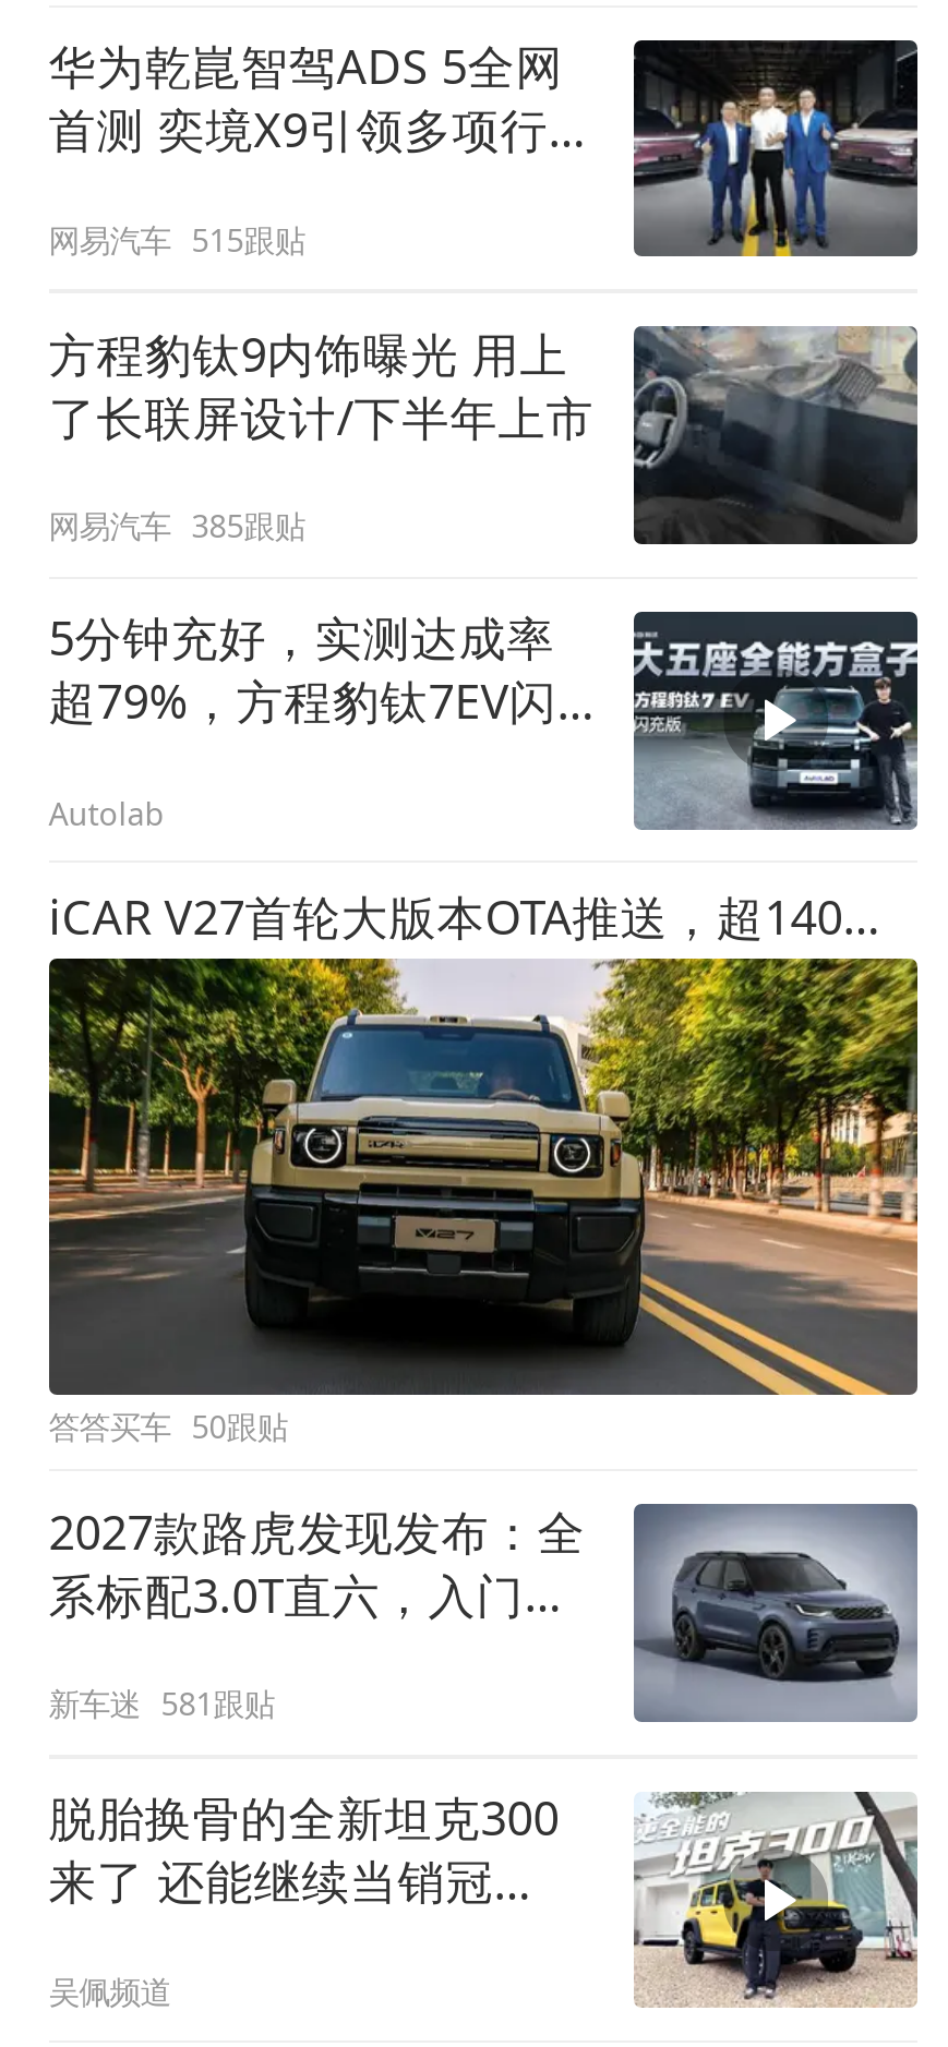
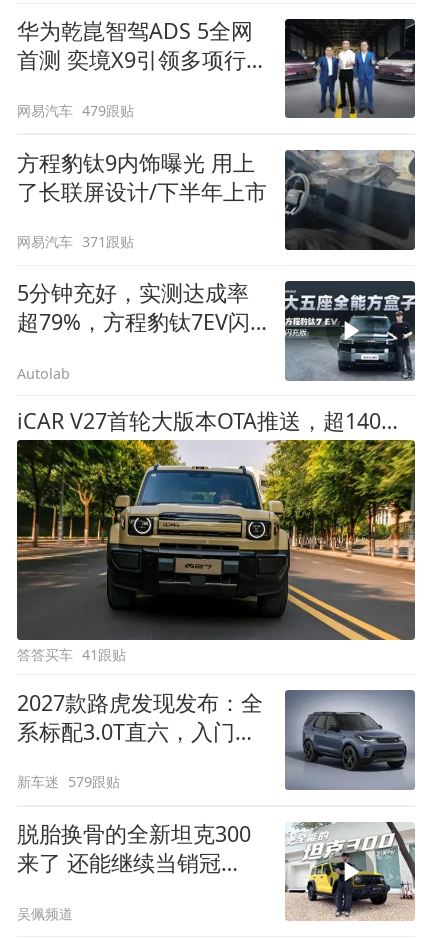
[48,219,305,260] 网易汽车 515跟贴 -> [17,101,134,120] 网易汽车 479跟贴
[48,506,305,547] 网易汽车 385跟贴 -> [17,232,134,251] 网易汽车 371跟贴
[48,1405,288,1447] 答答买车 50跟贴 -> [17,645,126,664] 答答买车 41跟贴
[48,1683,274,1725] 新车迷 581跟贴 -> [17,772,120,791] 新车迷 579跟贴

